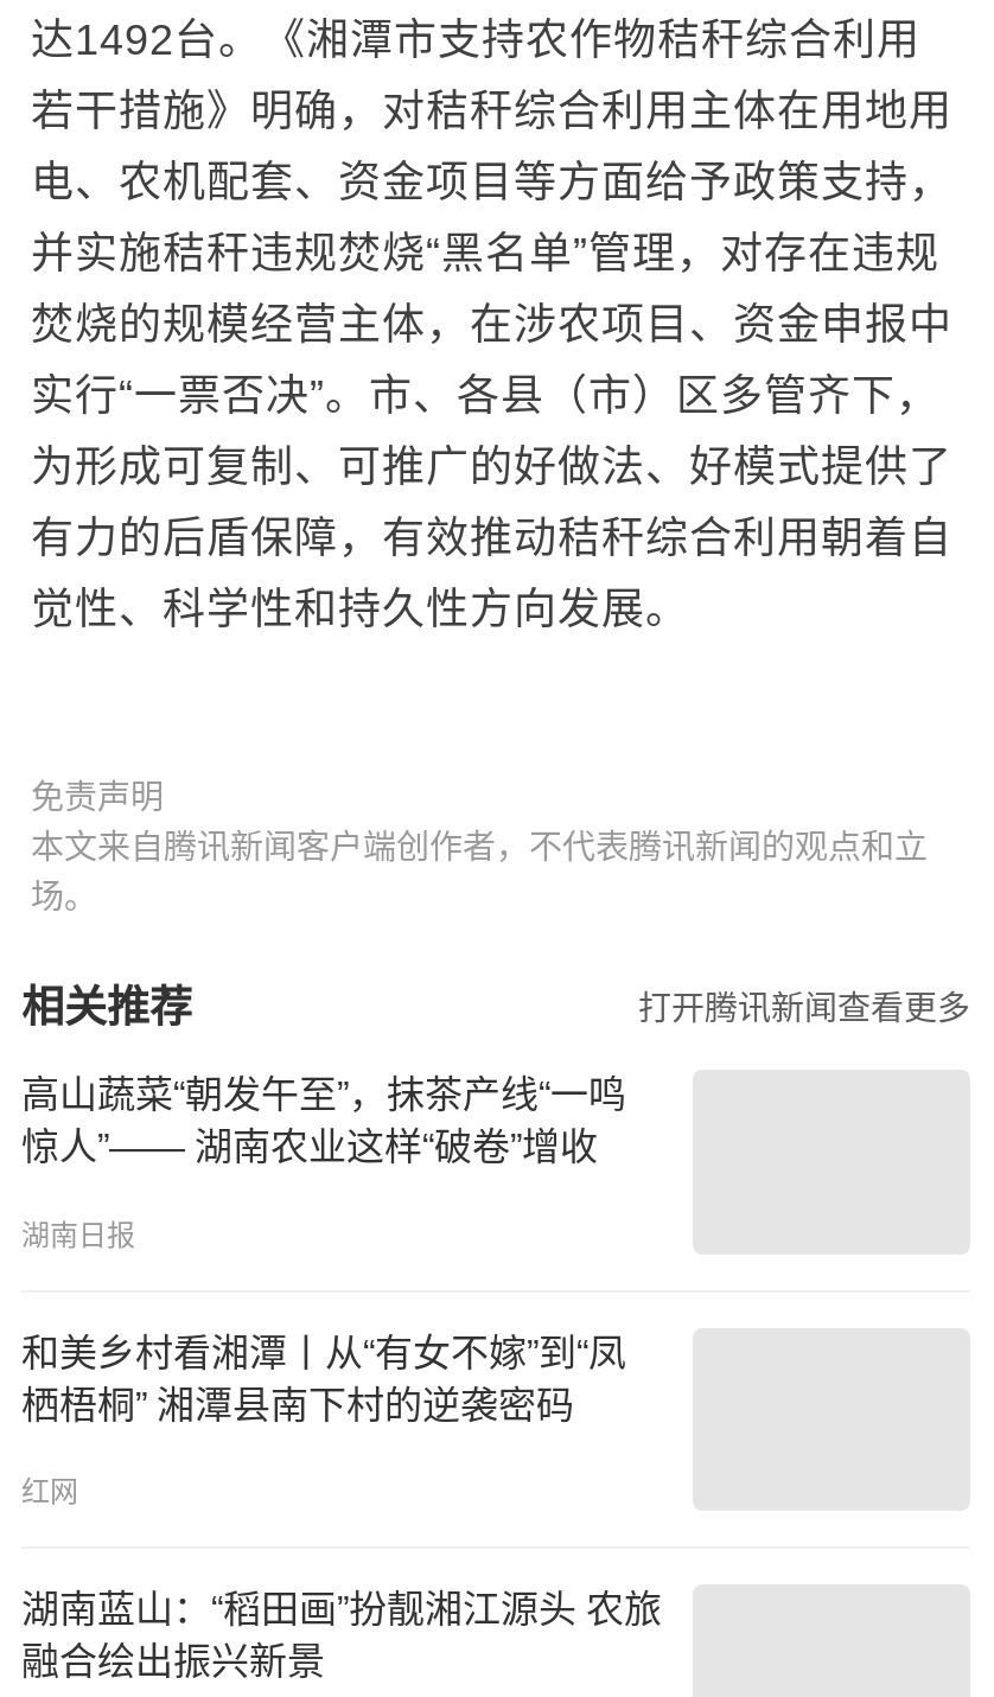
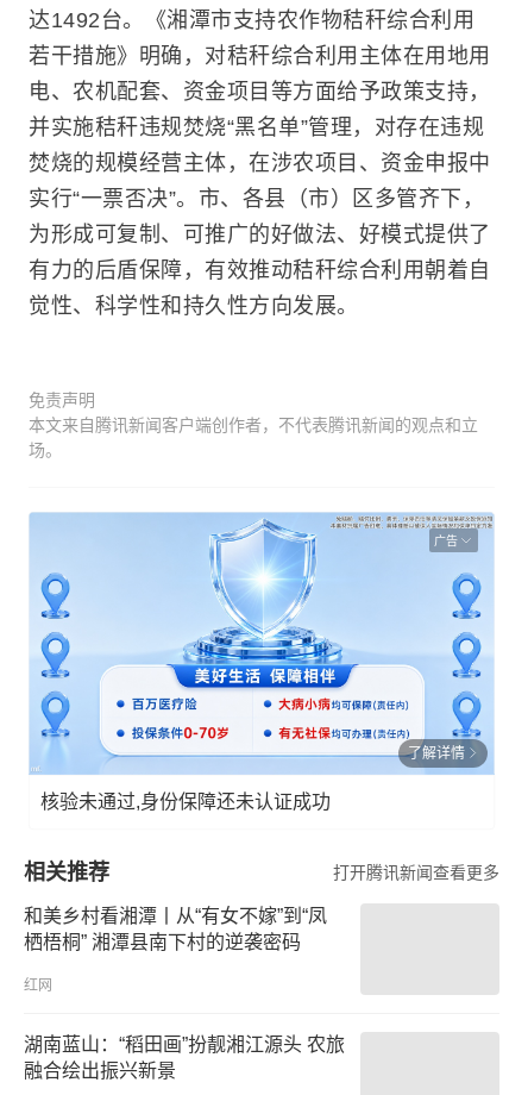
none -> [29,494,495,775] [image] | 广告
none -> [40,744,465,811] 了解详情 | 核验未通过,身份保障还未认证成功
moved [21,984,970,1032] -> [24,860,499,884]: 相关推荐 | 打开腾讯新闻查看更多
[21,1074,626,1252] 高山蔬菜“朝发午至”，抹茶产线“一鸣 | 惊人”—— 湖南农业这样“破卷”增收 | 湖南日报 -> none

